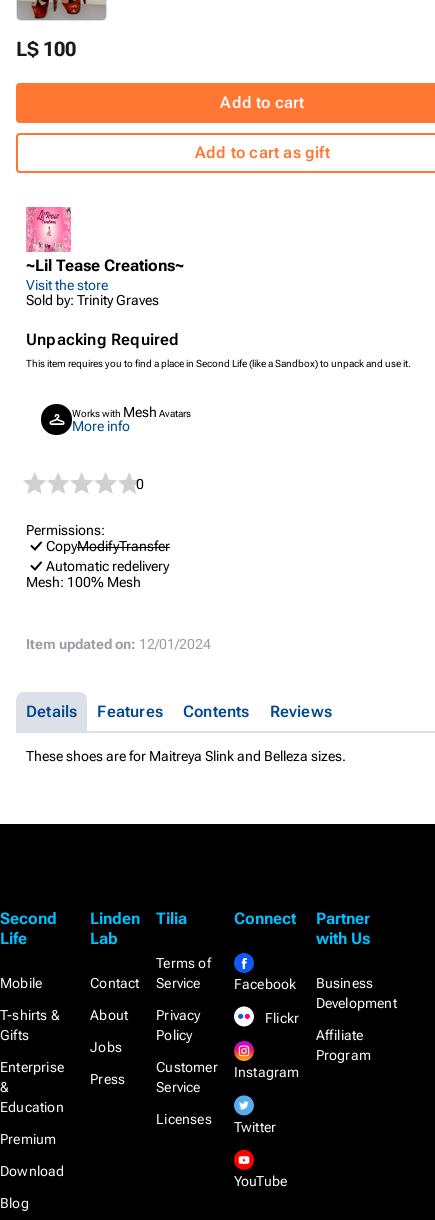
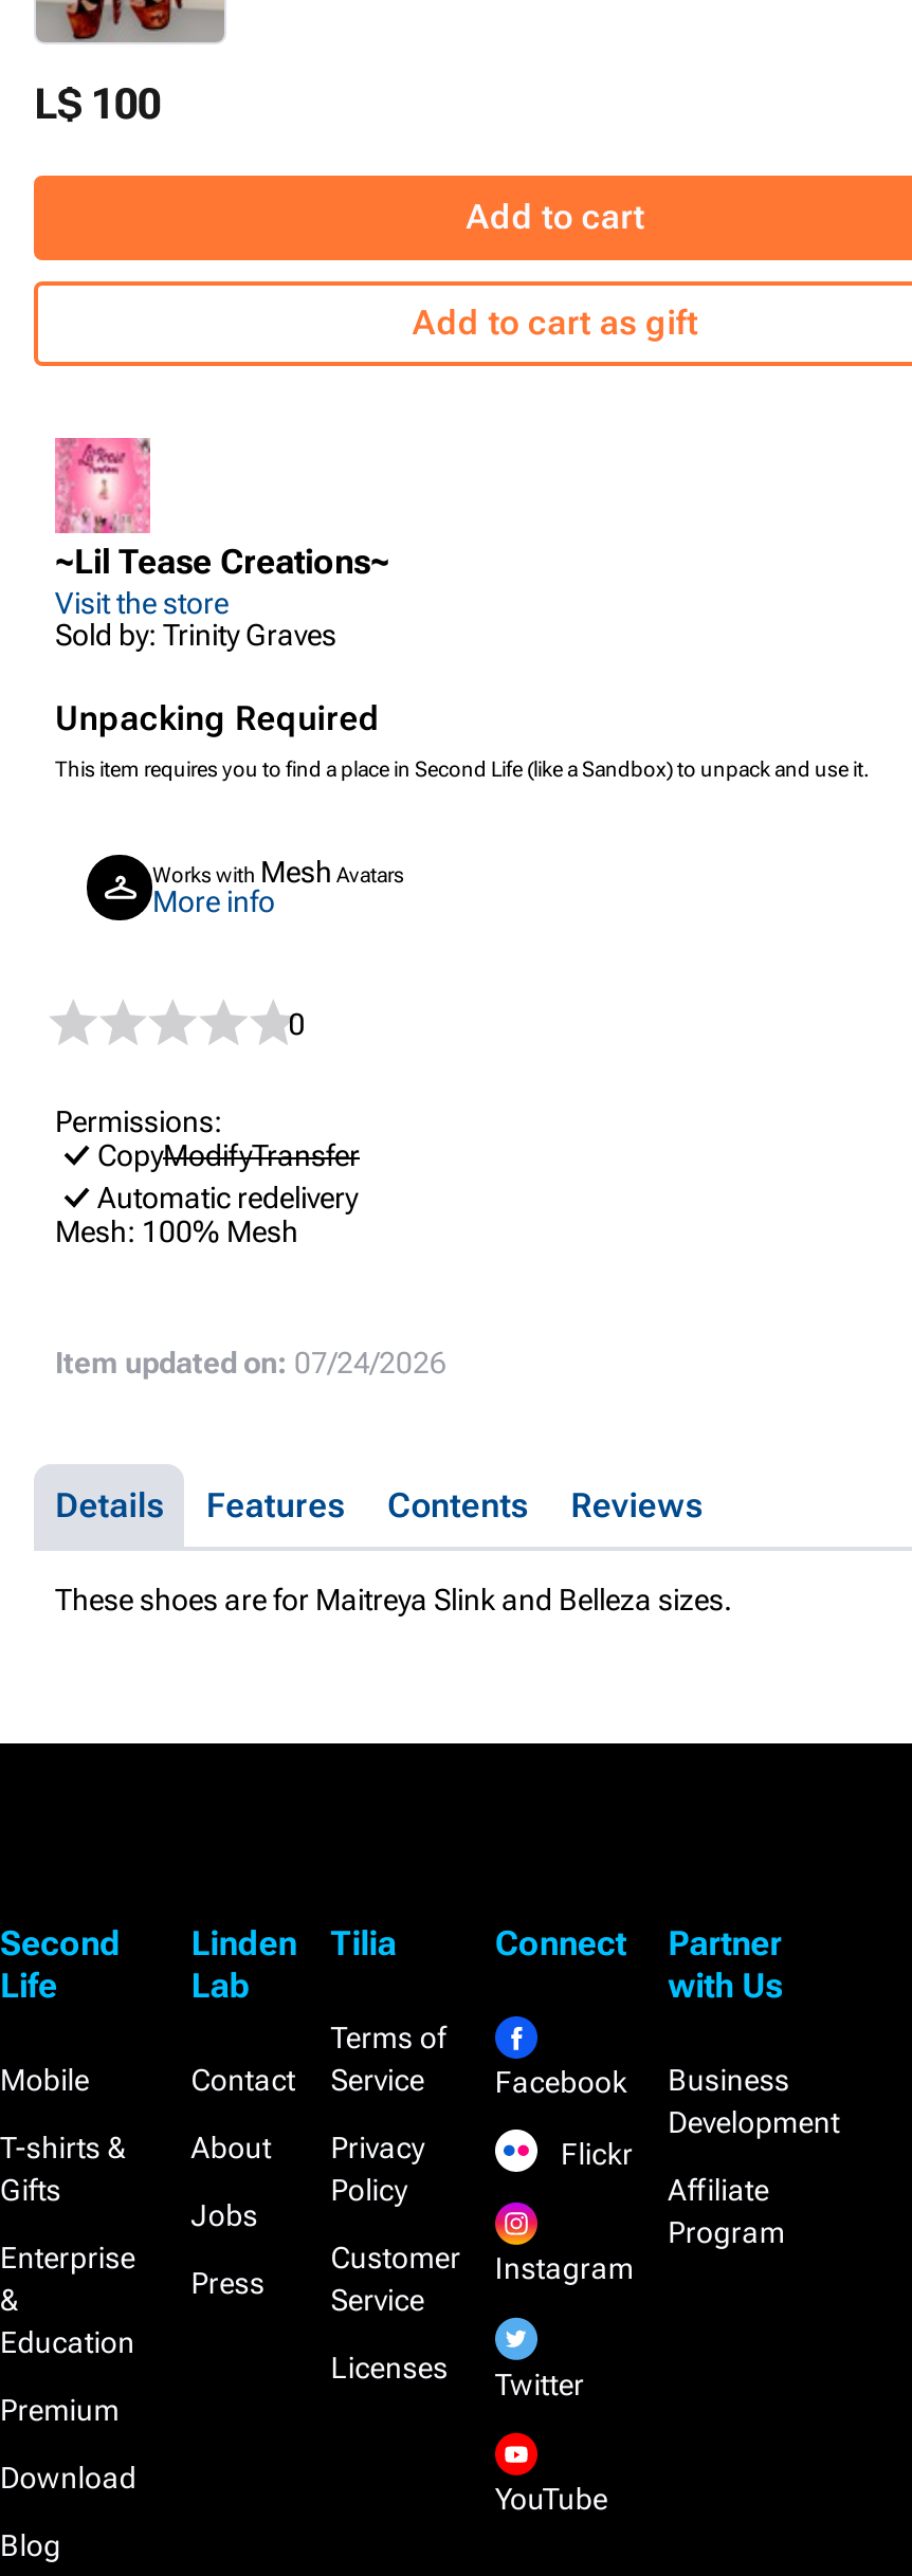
[26,636,211,652] Item updated on: 12/01/2024 -> [55,1345,446,1379] Item updated on: 07/24/2026

